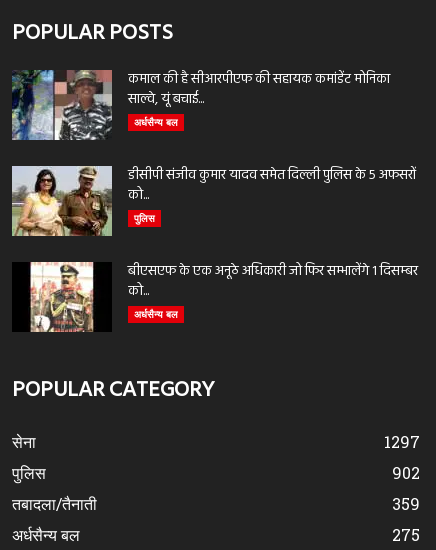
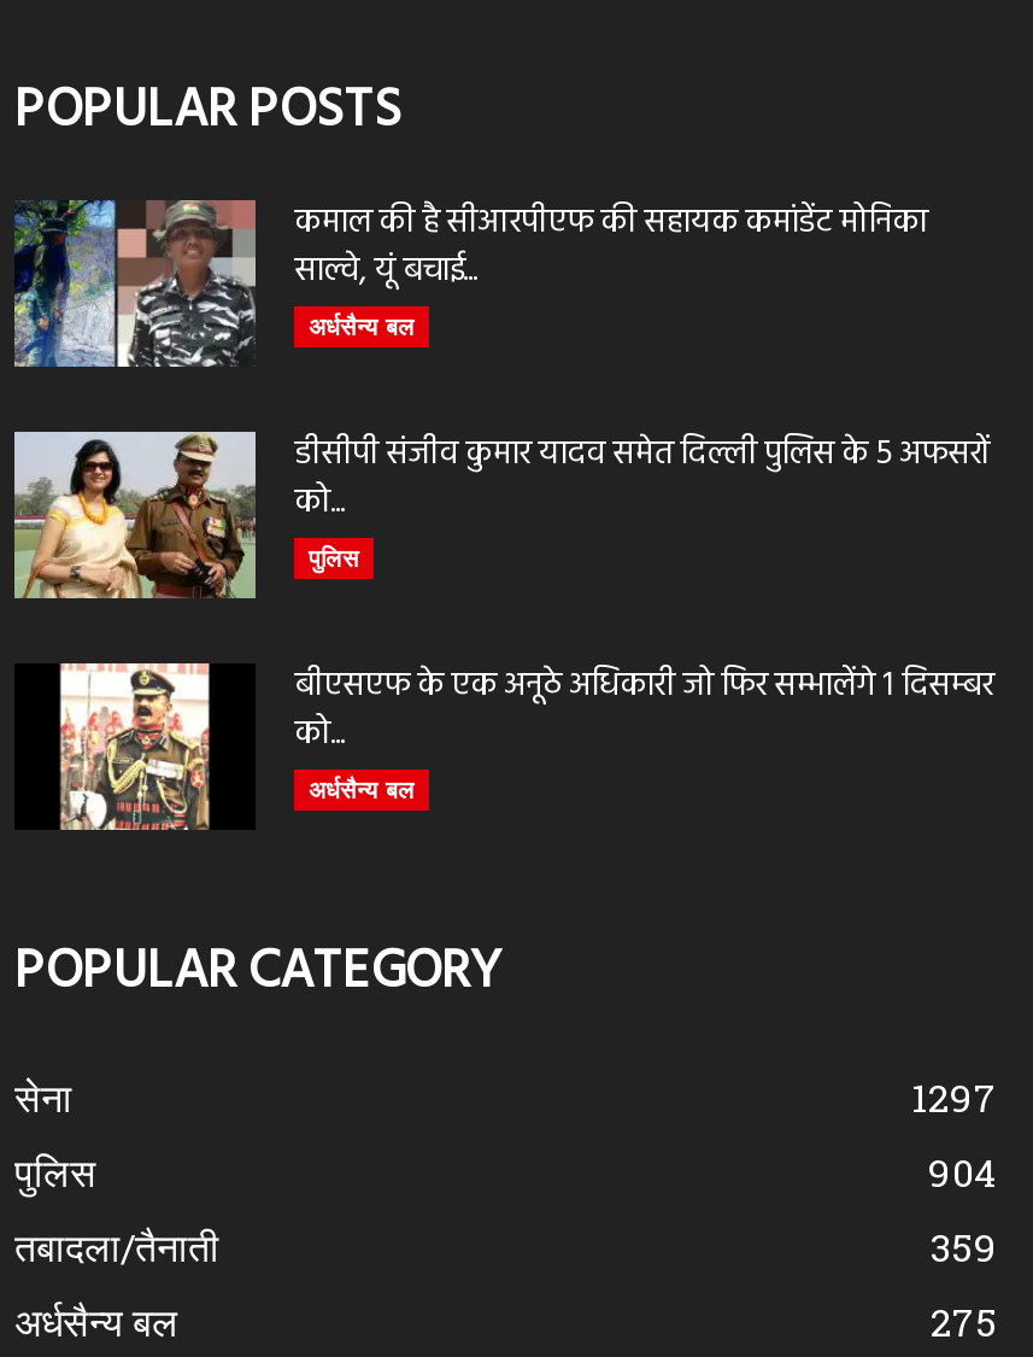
[392,462,420,483] 902 -> [928,1146,998,1197] 904

